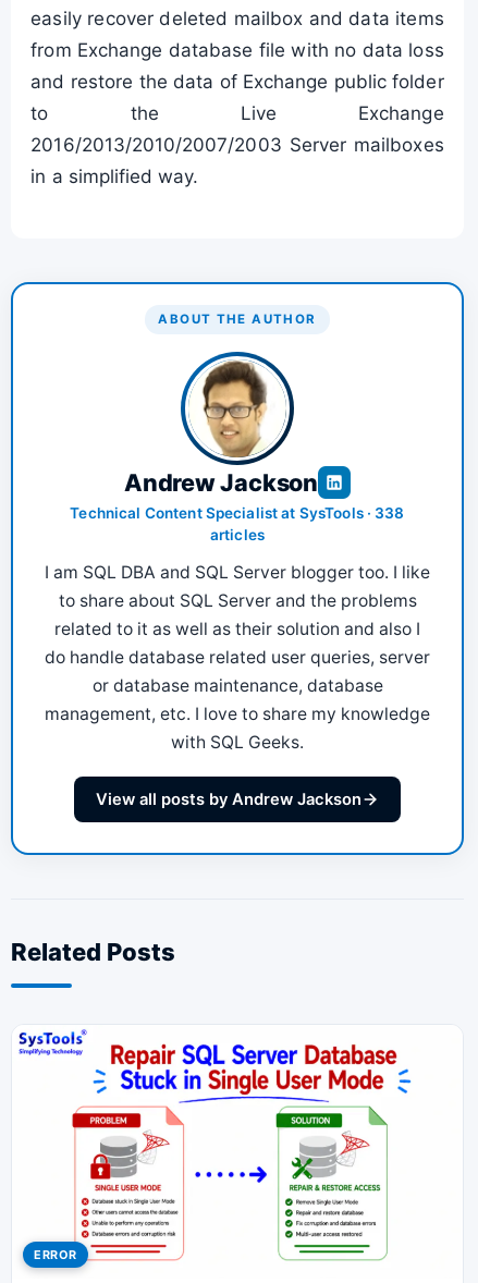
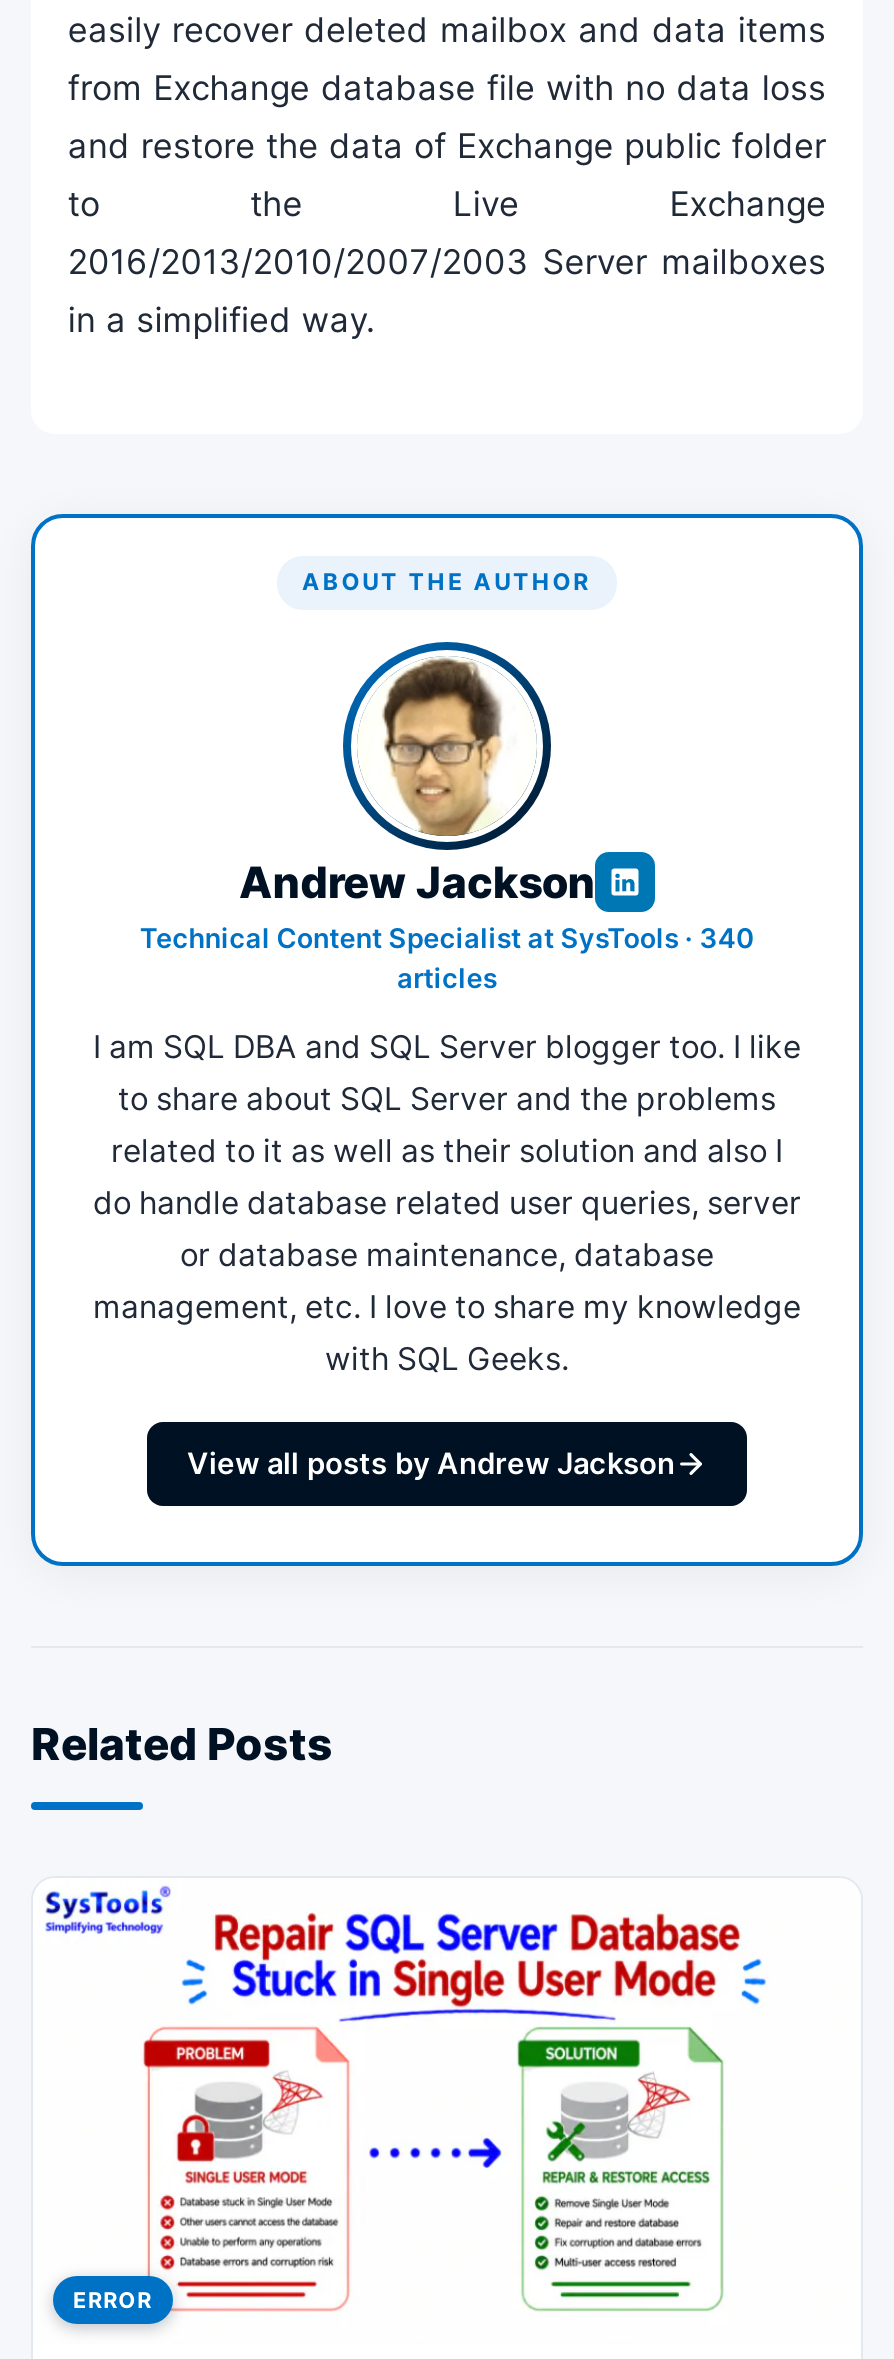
[70,504,405,522] Technical Content Specialist at SysTools · 338 -> [140,922,754,954] Technical Content Specialist at SysTools · 340

